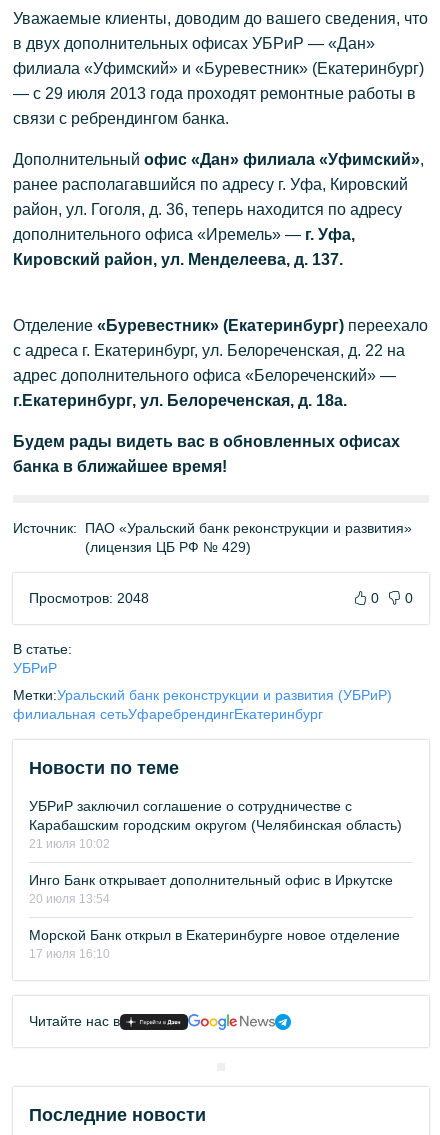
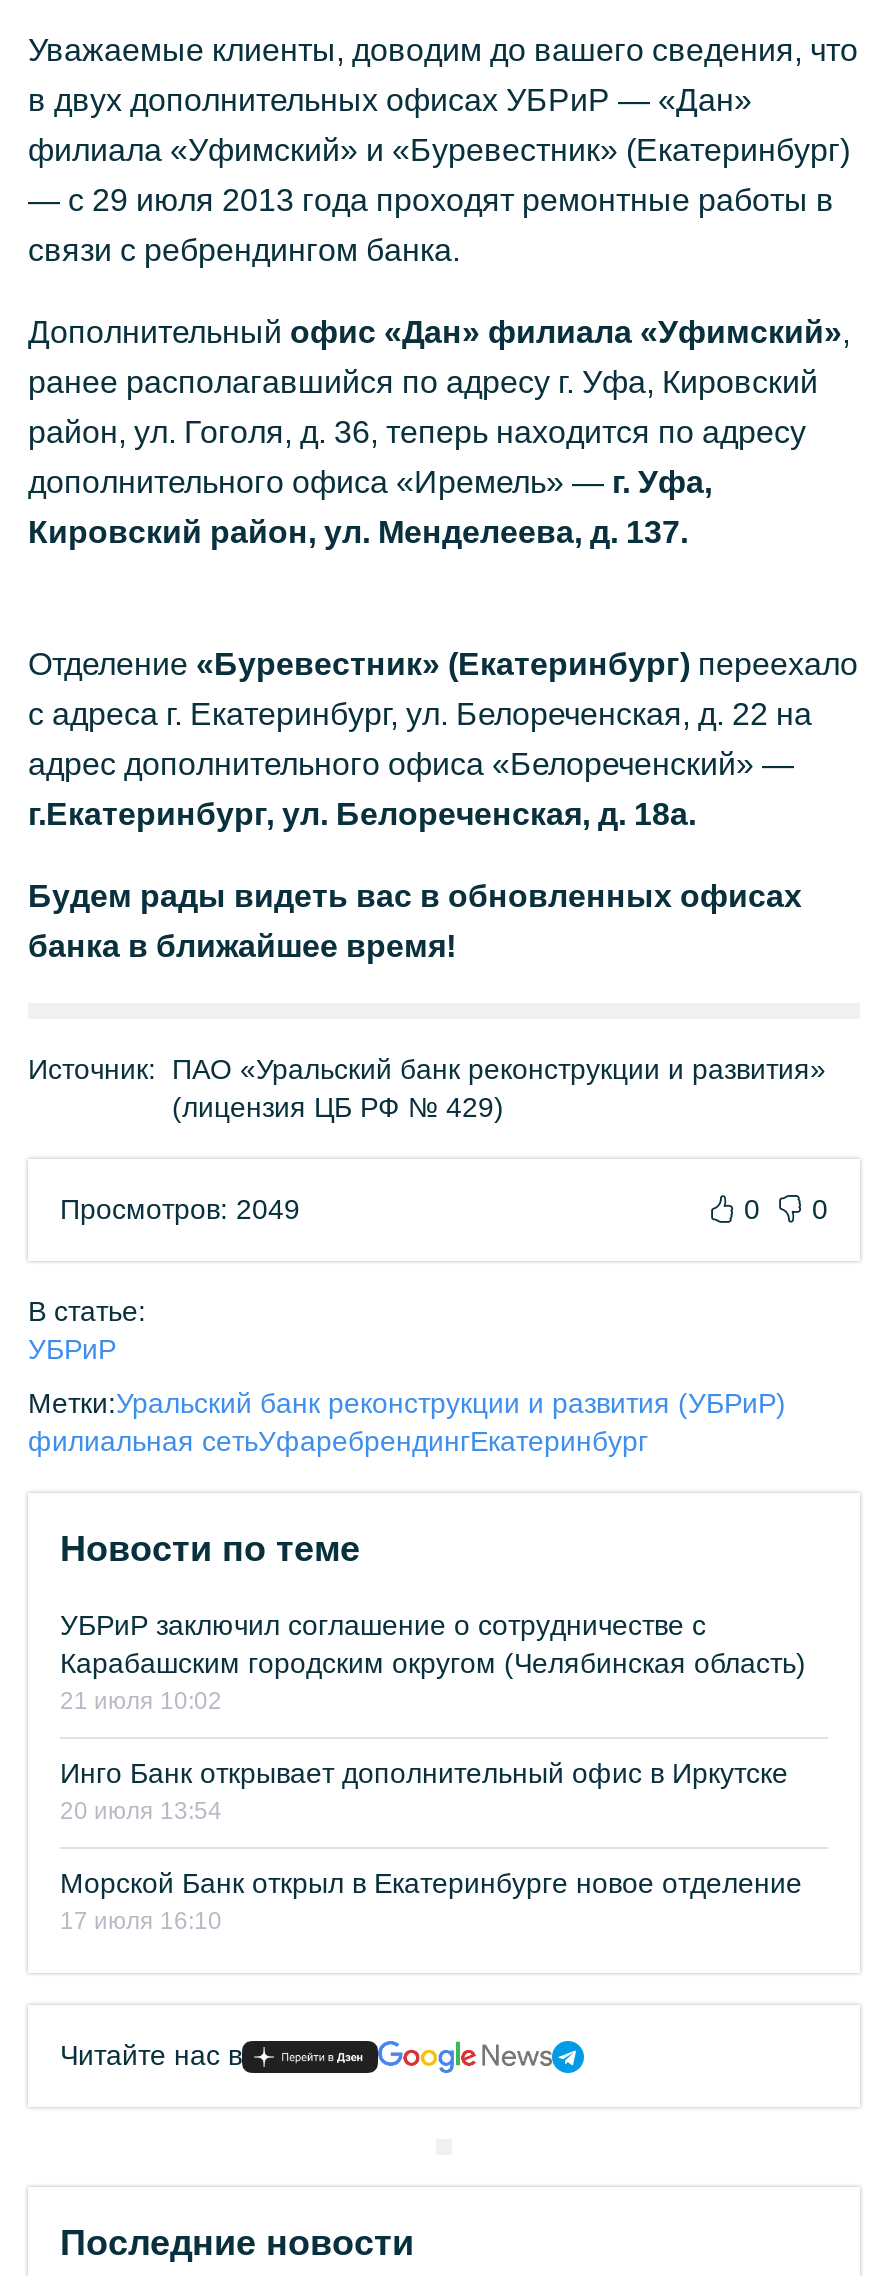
[29,590,149,606] Просмотров: 2048 -> [60,1193,300,1225] Просмотров: 2049

